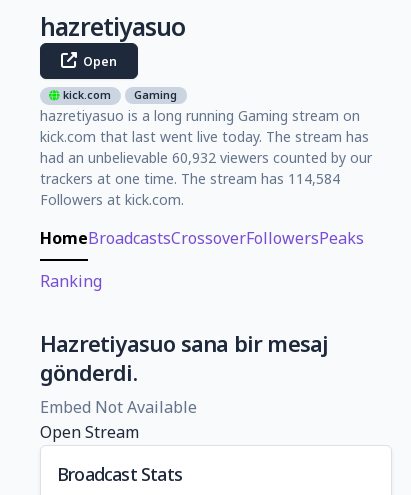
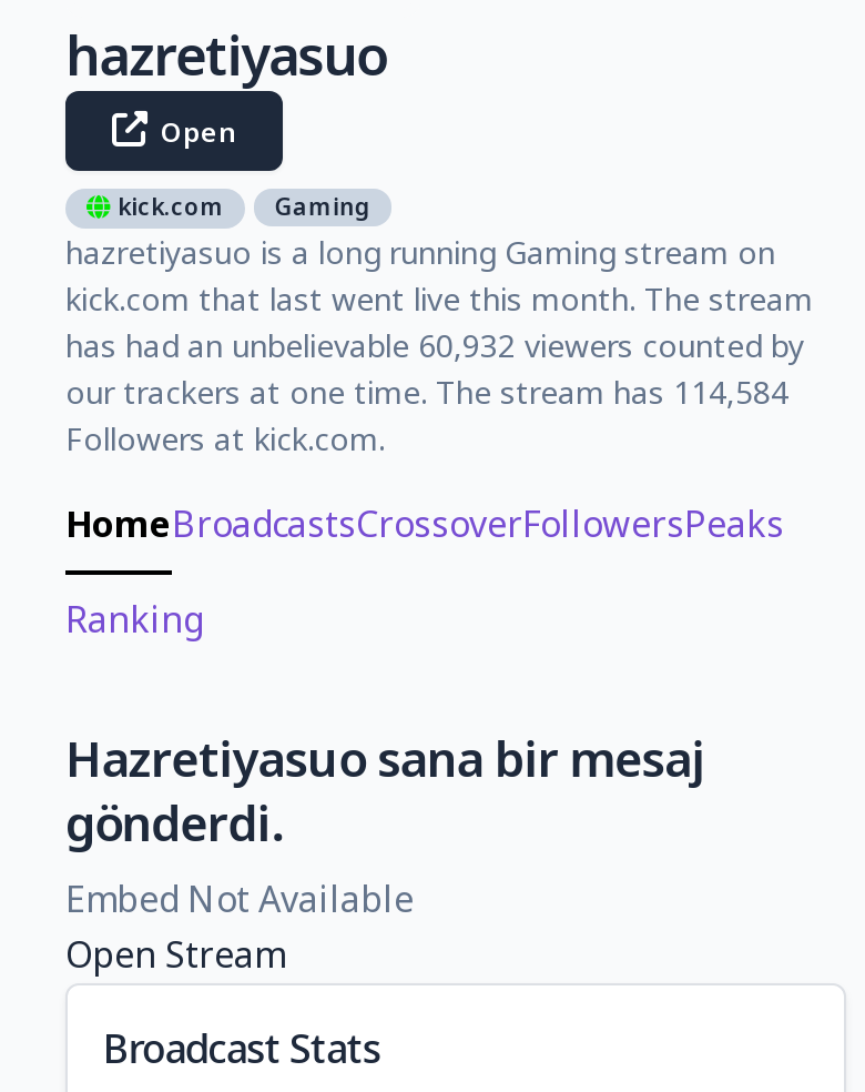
[40,127,372,188] kick.com that last went live today. The stream has | had an unbelievable 60,932 viewers counted by our | trackers at one time. The stream has 114,584 -> [65,277,813,413] kick.com that last went live this month. The stream | has had an unbelievable 60,932 viewers counted by | our trackers at one time. The stream has 114,584

